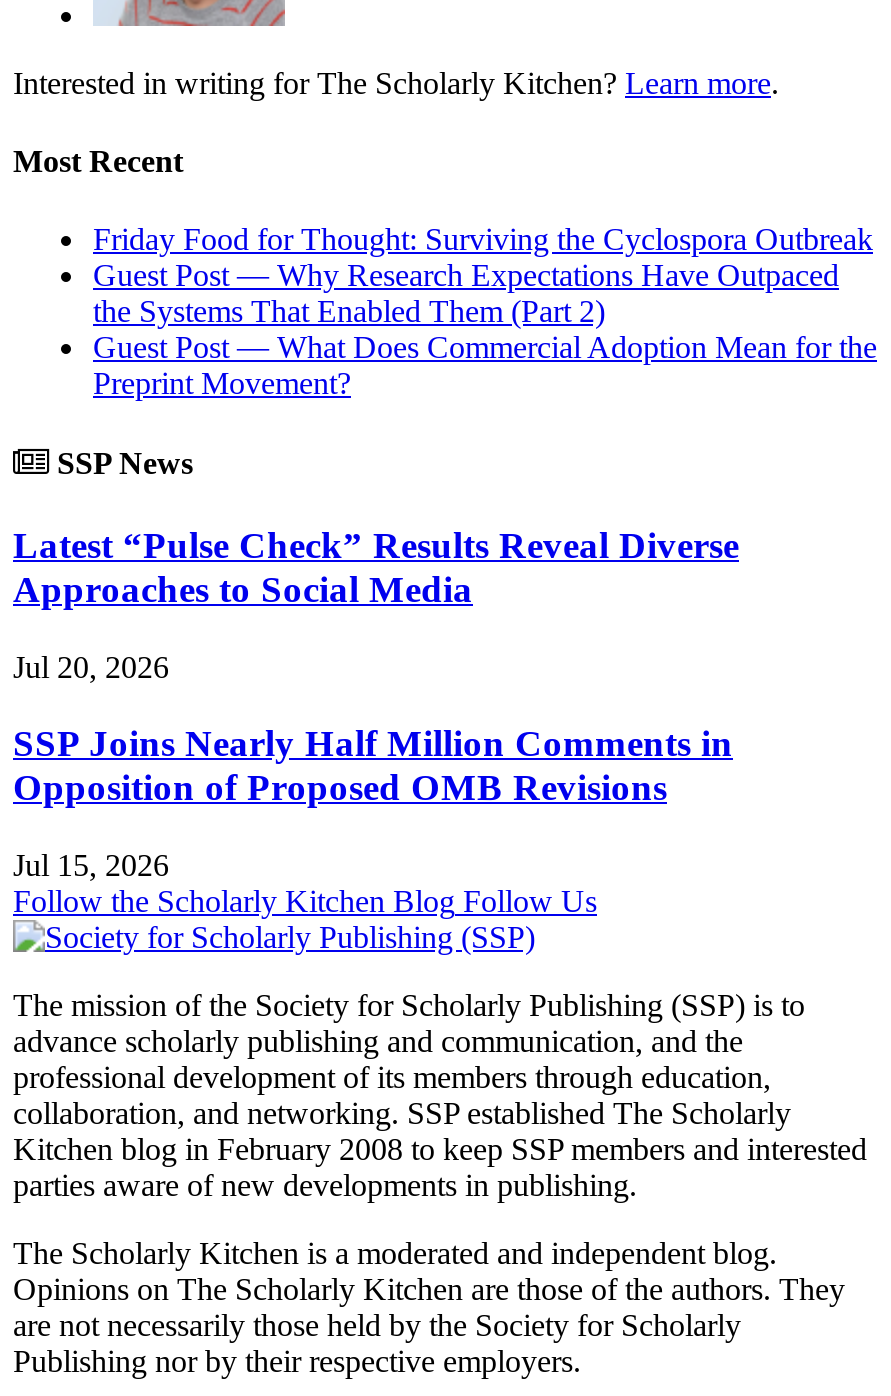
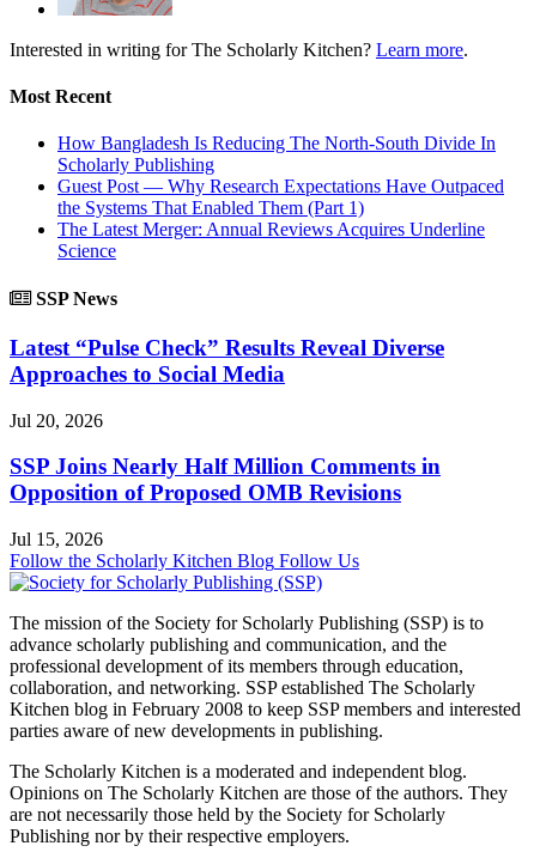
[93,223,873,257] Friday Food for Thought: Surviving the Cyclospora Outbreak -> [57,133,496,175] How Bangladesh Is Reducing The North-South Divide In | Scholarly Publishing
[93,295,877,401] the Systems That Enabled Them (Part 2) | Guest Post — What Does Commercial Adoption Mean for the | Preprint Movement? -> [57,198,485,261] the Systems That Enabled Them (Part 1) | The Latest Merger: Annual Reviews Acquires Underline | Science

